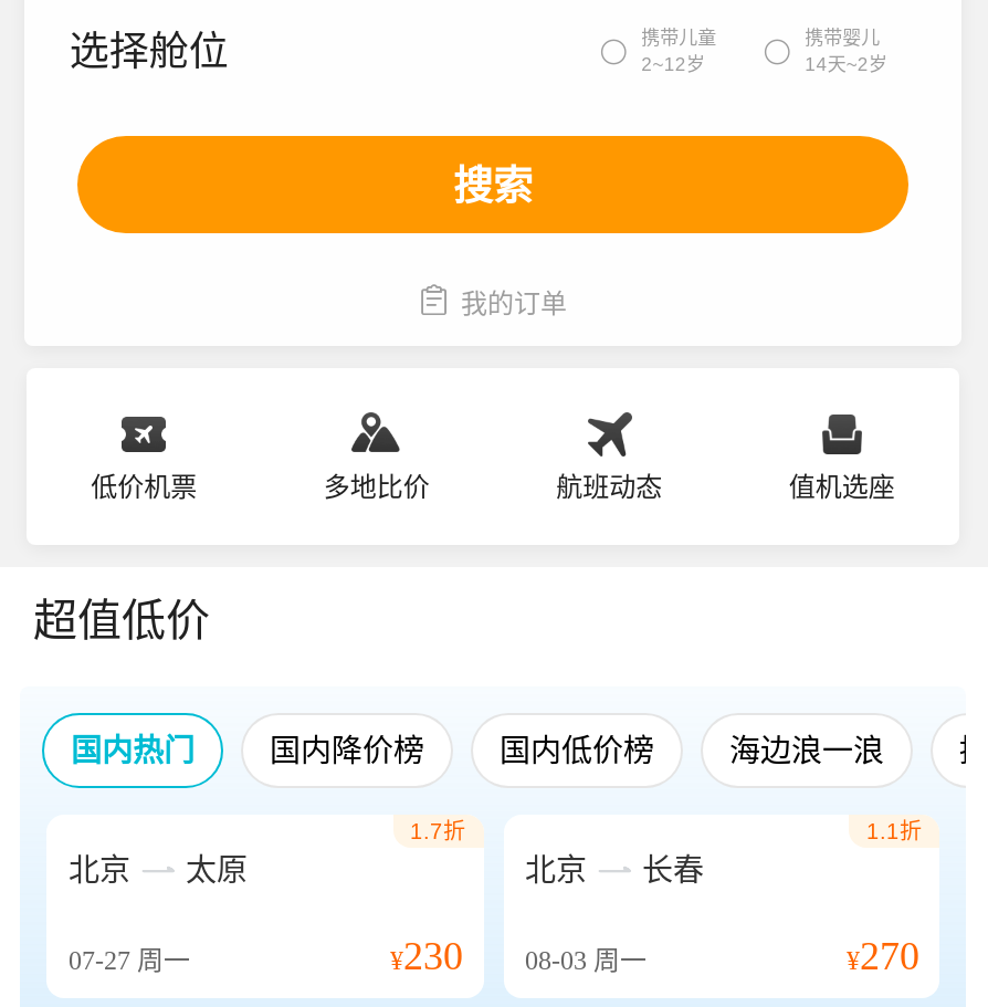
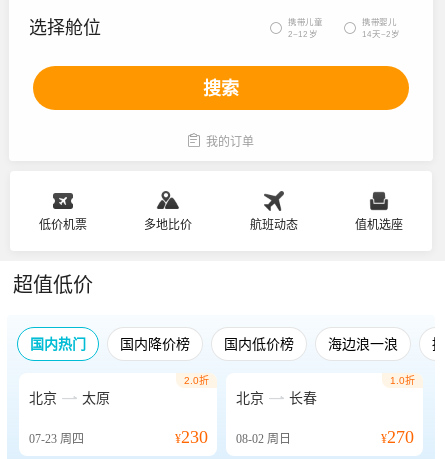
[410,819,465,843] 1.7折 -> [183,375,208,386] 2.0折
[866,819,922,843] 1.1折 -> [390,375,415,386] 1.0折
[69,945,190,976] 07-27周一 -> [29,432,84,446] 07-23周四
[390,934,647,978] ¥230 08-03周一 -> [174,427,290,447] ¥230 08-02周日

